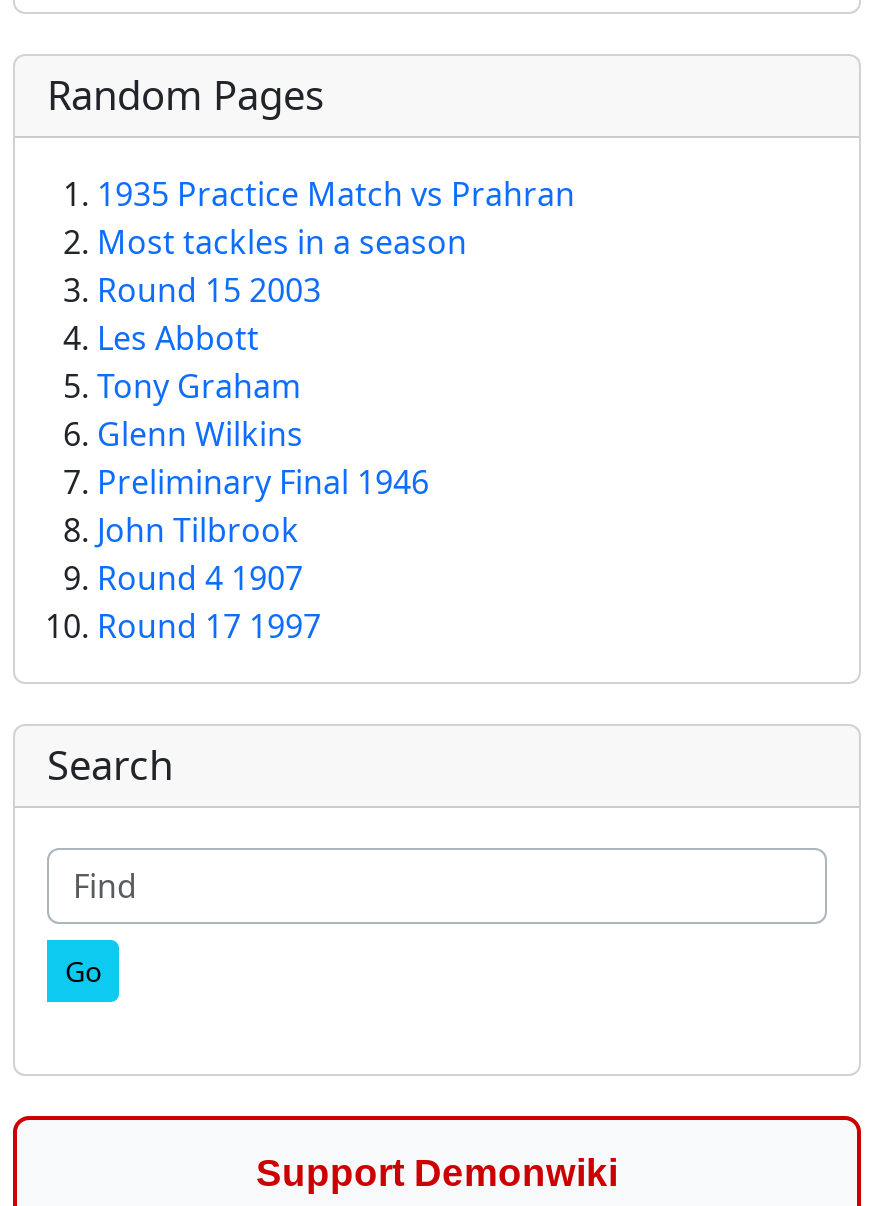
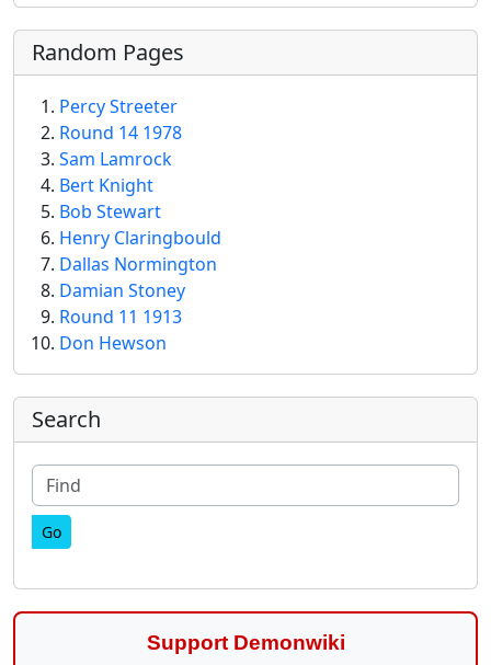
[97,173,575,649] 1935 Practice Match vs Prahran | Most tackles in a season | Round 15 2003 | Les Abbott | Tony Graham | Glenn Wilkins | Preliminary Final 1946 | John Tilbrook | Round 4 1907 | Round 17 1997 -> [59,95,221,355] Percy Streeter | Round 14 1978 | Sam Lamrock | Bert Knight | Bob Stewart | Henry Claringbould | Dallas Normington | Damian Stoney | Round 11 1913 | Don Hewson

